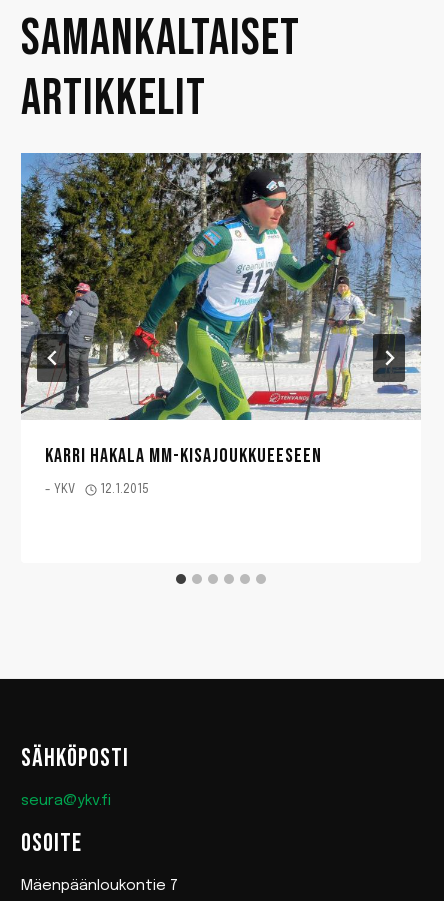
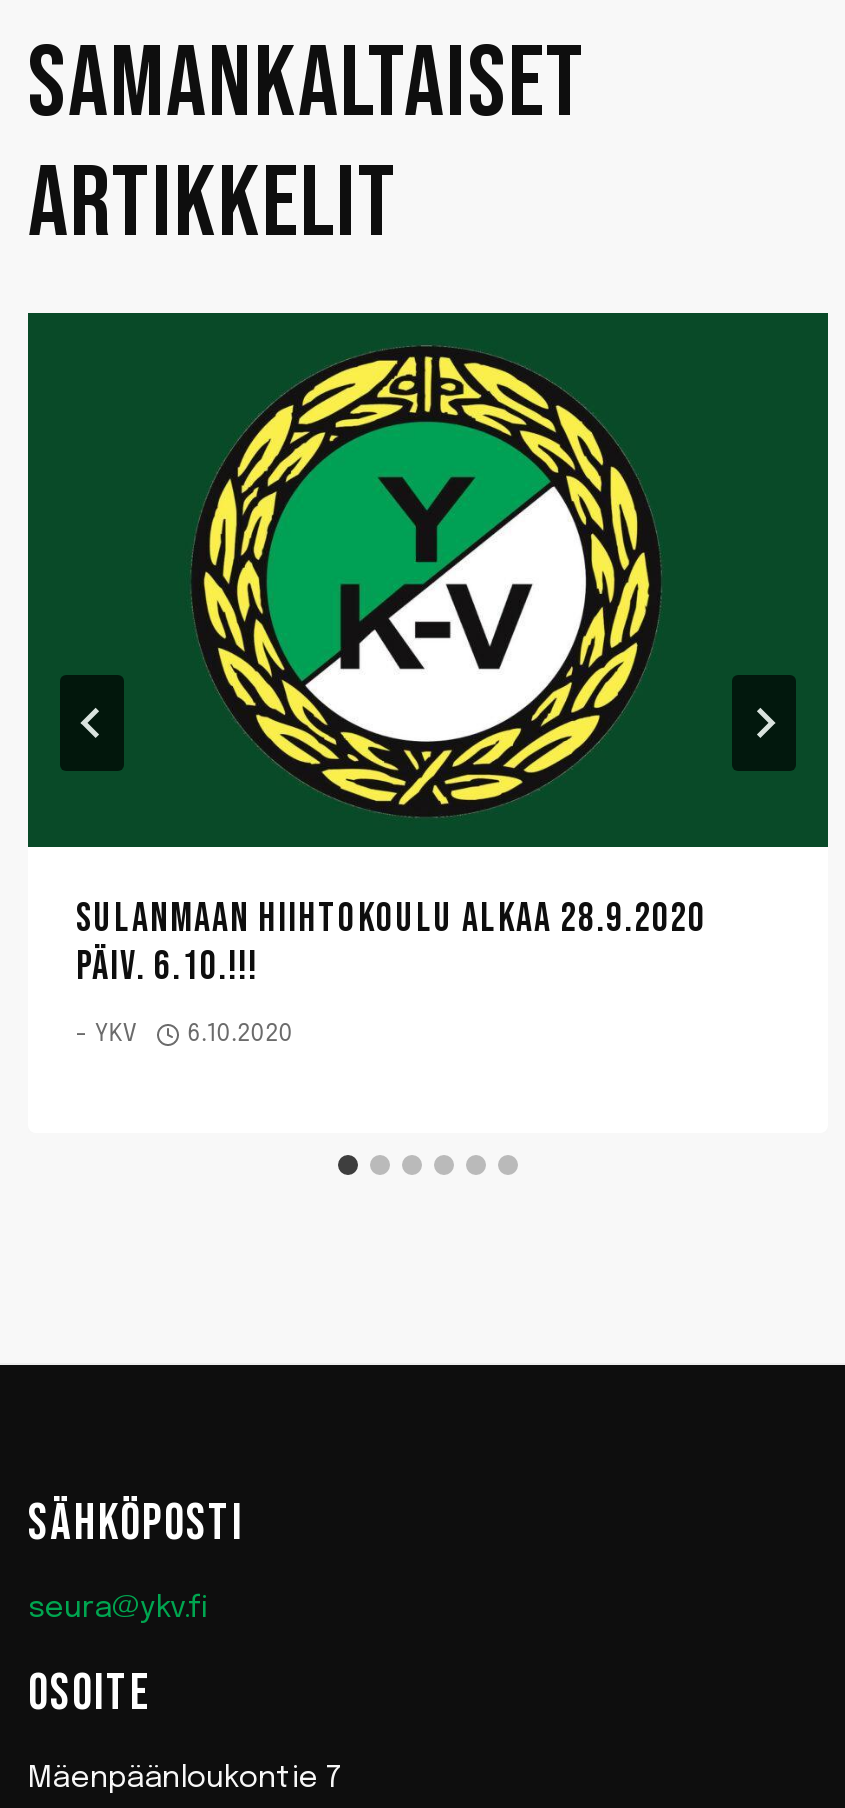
[20,152,422,468] [image] | KARRI HAKALA MM-KISAJOUKKUEESEEN -> [26,311,830,991] [image] | SULANMAAN HIIHTOKOULU ALKAA 28.9.2020 | PÄIV. 6.10.!!!
moved [45,484,75,496] -> [76,1023,136,1047]: - YKV
[100,484,149,496] 12.1.2015 -> [187,1023,293,1047] 6.10.2020

